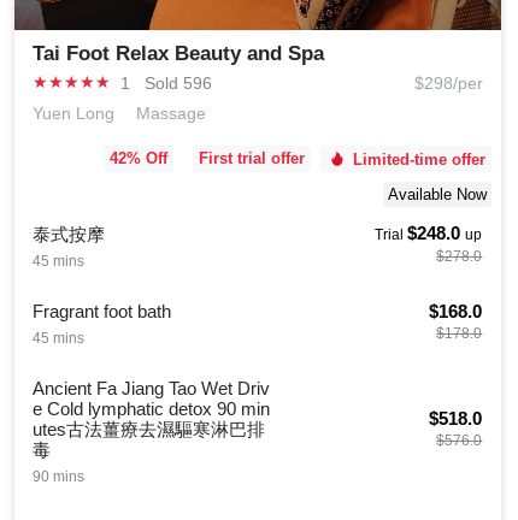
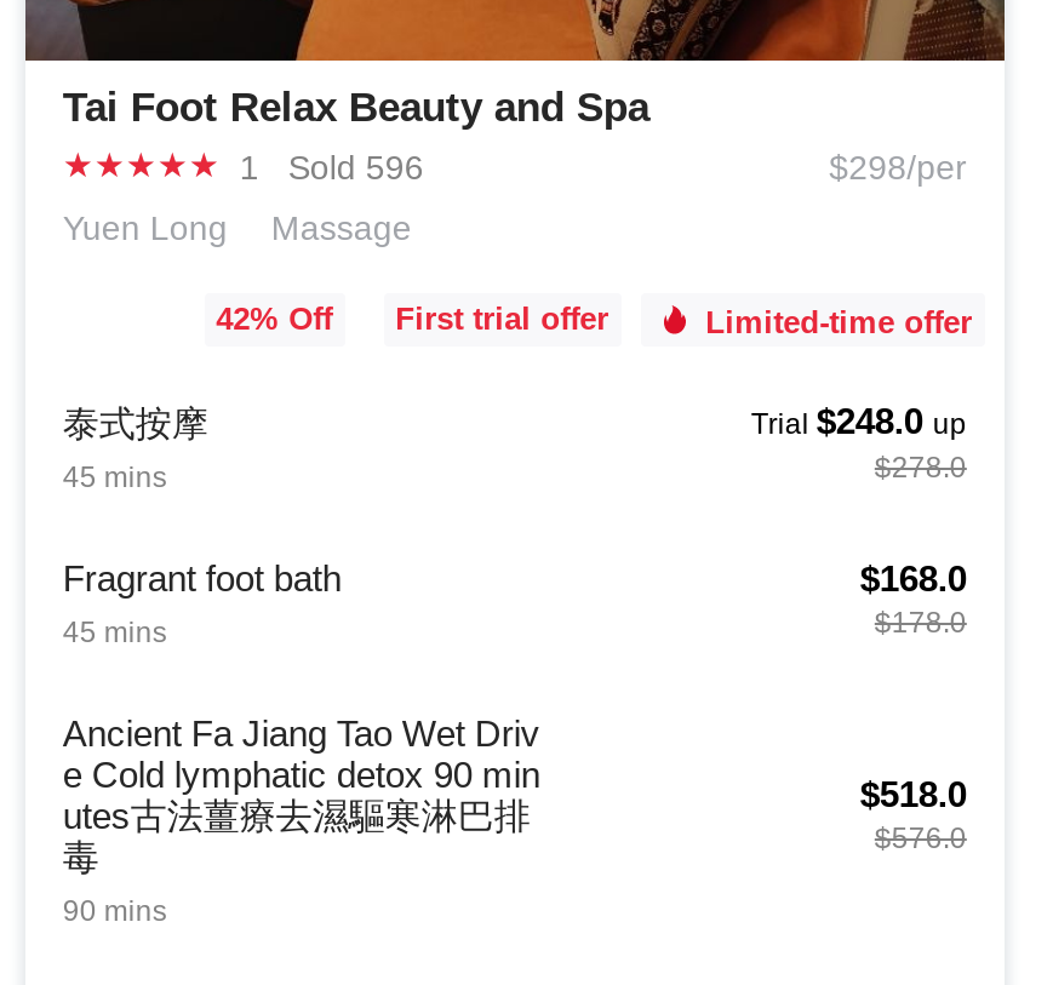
[387,185,486,203] Available Now -> none

